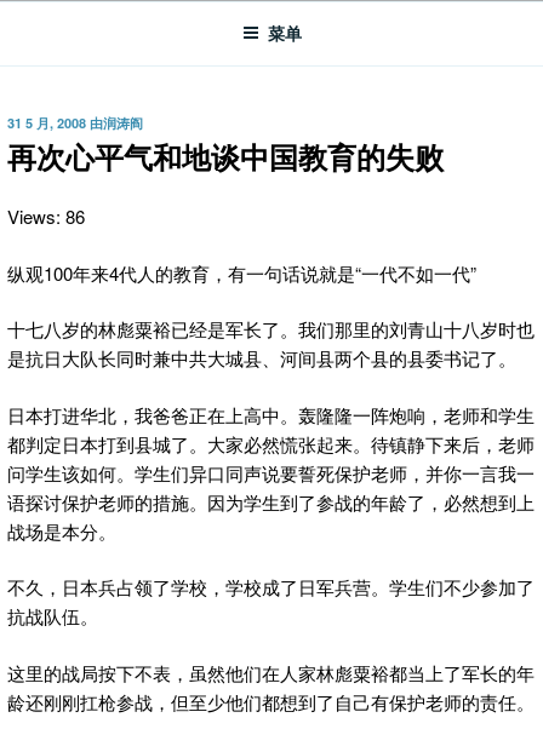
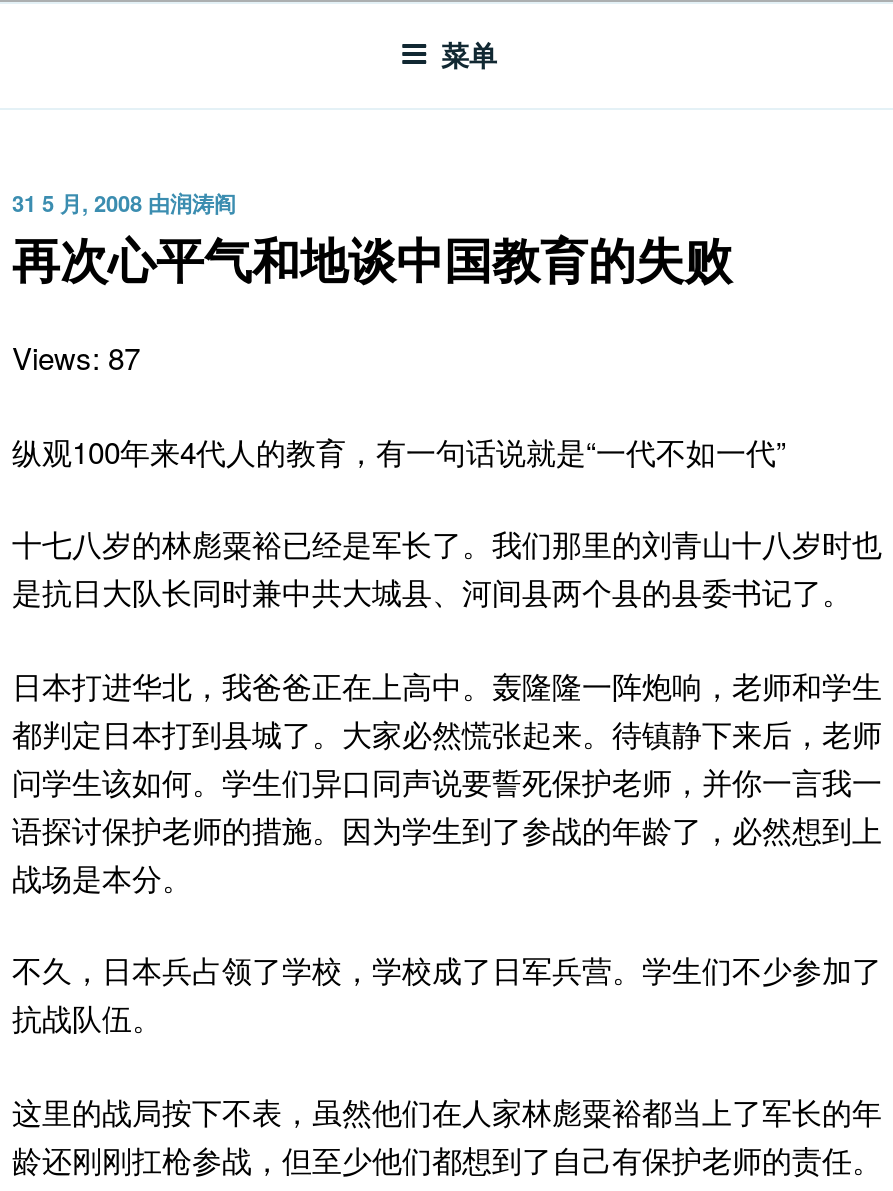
[7,204,85,229] Views: 86 -> [12,336,140,378] Views: 87

